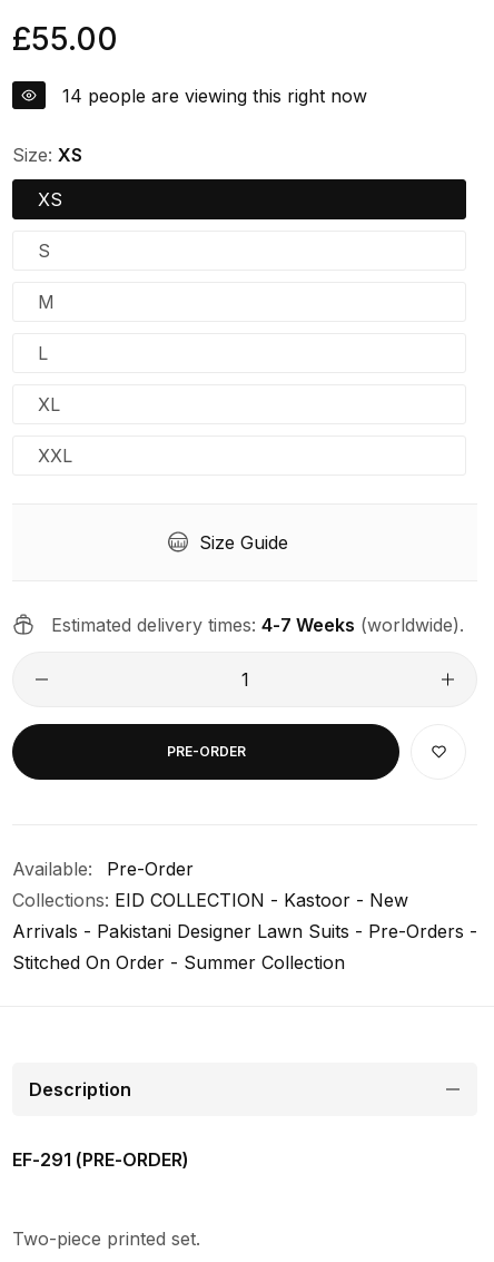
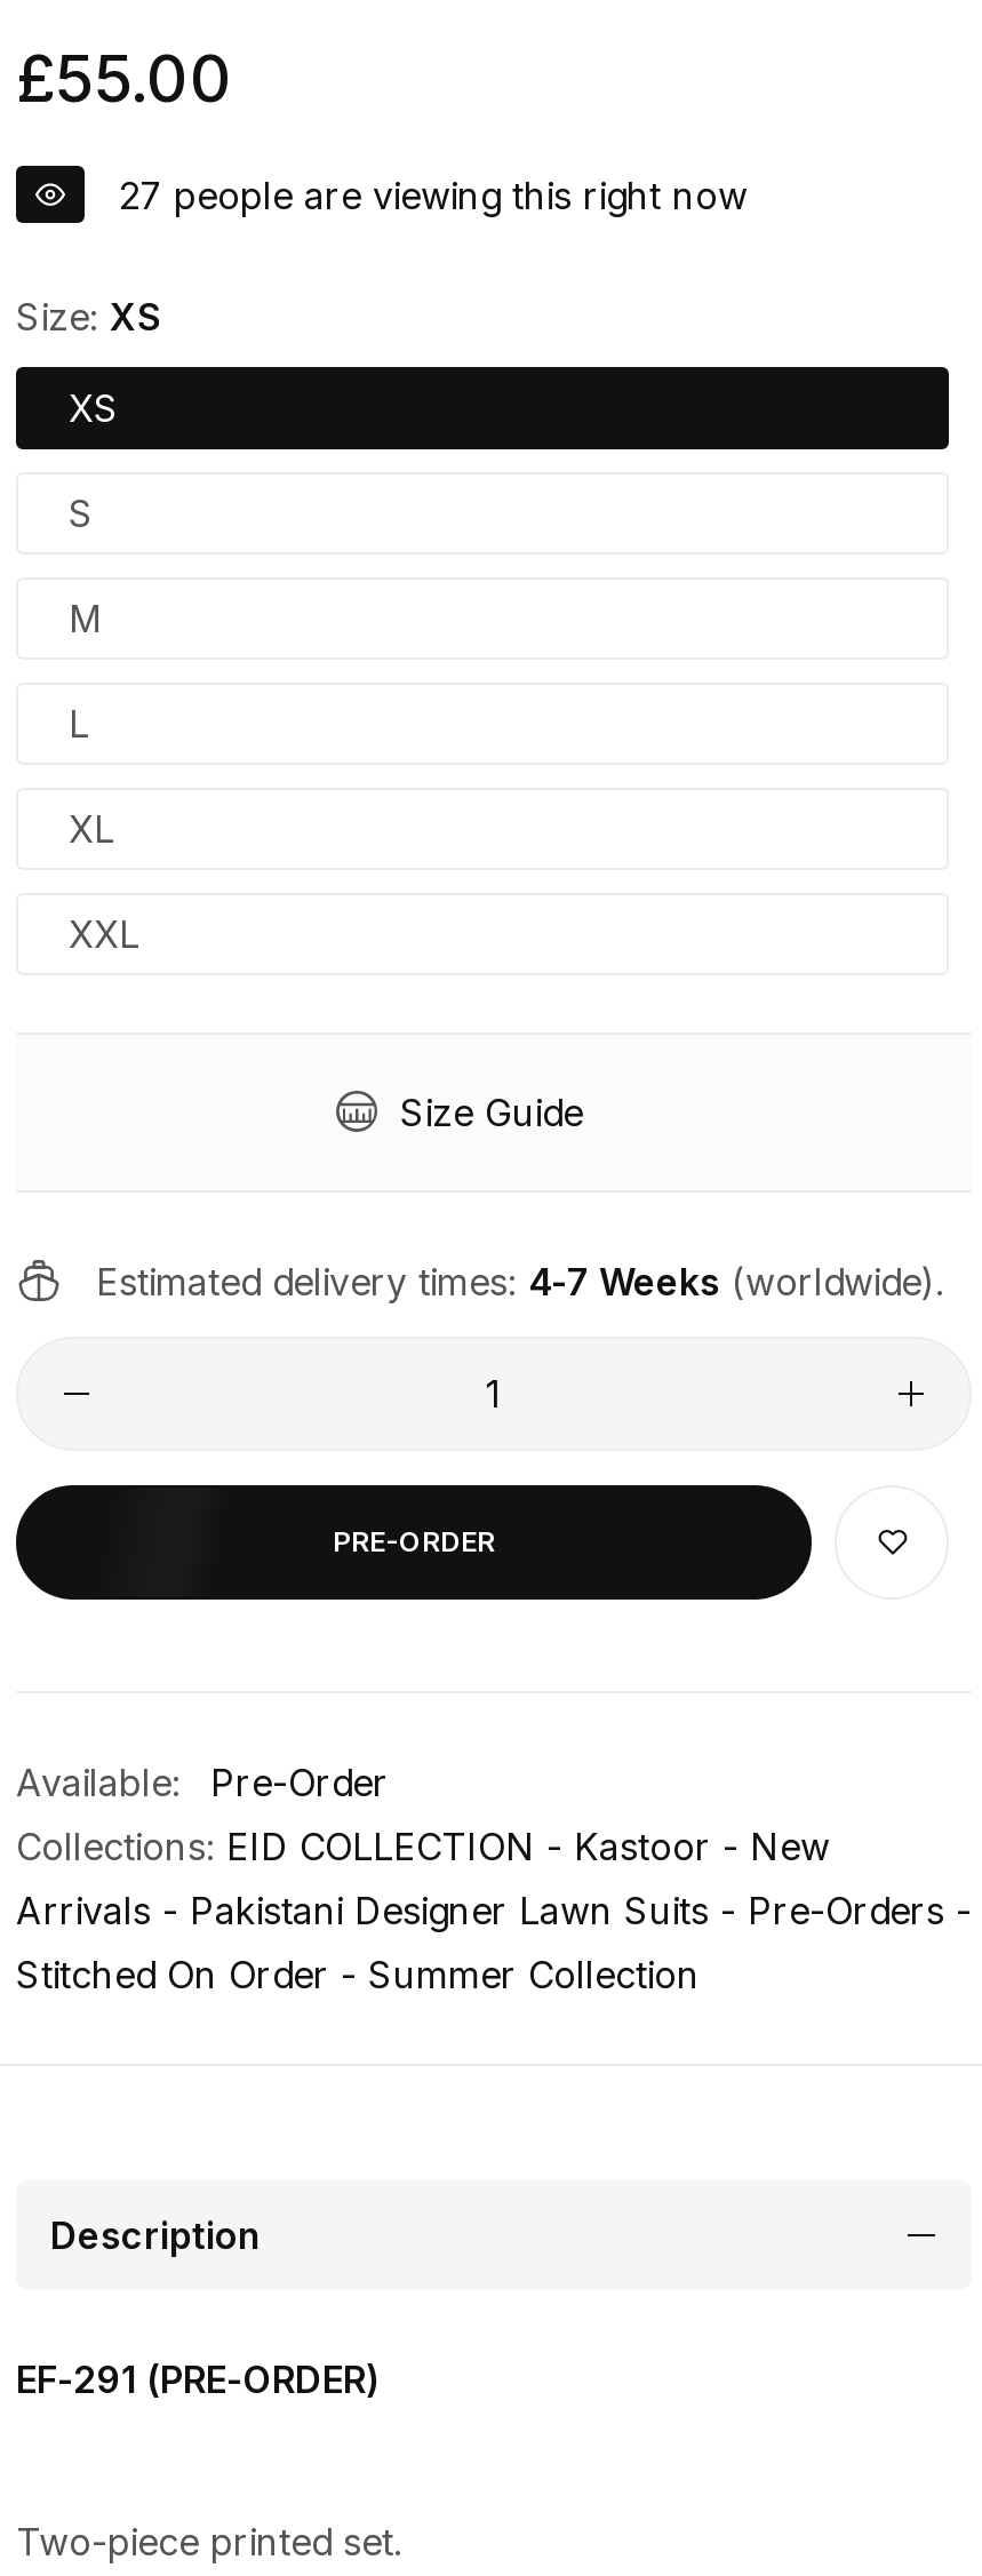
[62,84,367,107] 14 people are viewing this right now -> [119,172,748,218] 27 people are viewing this right now

